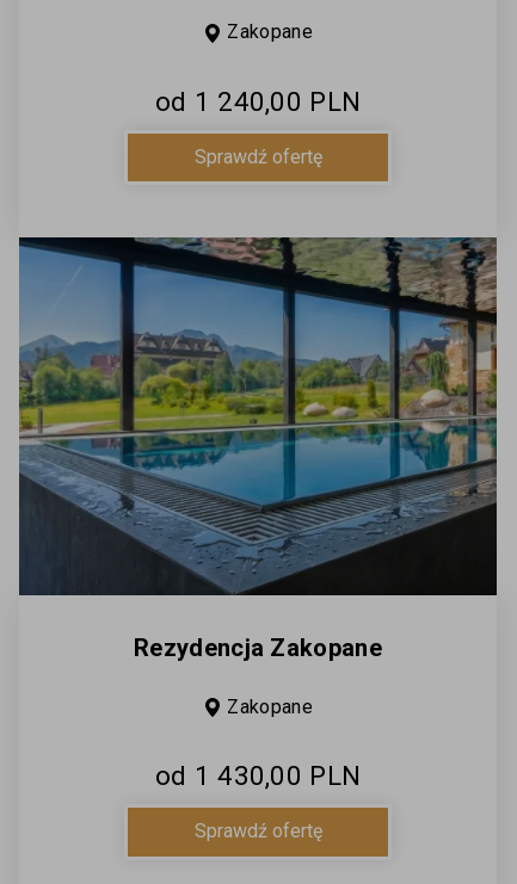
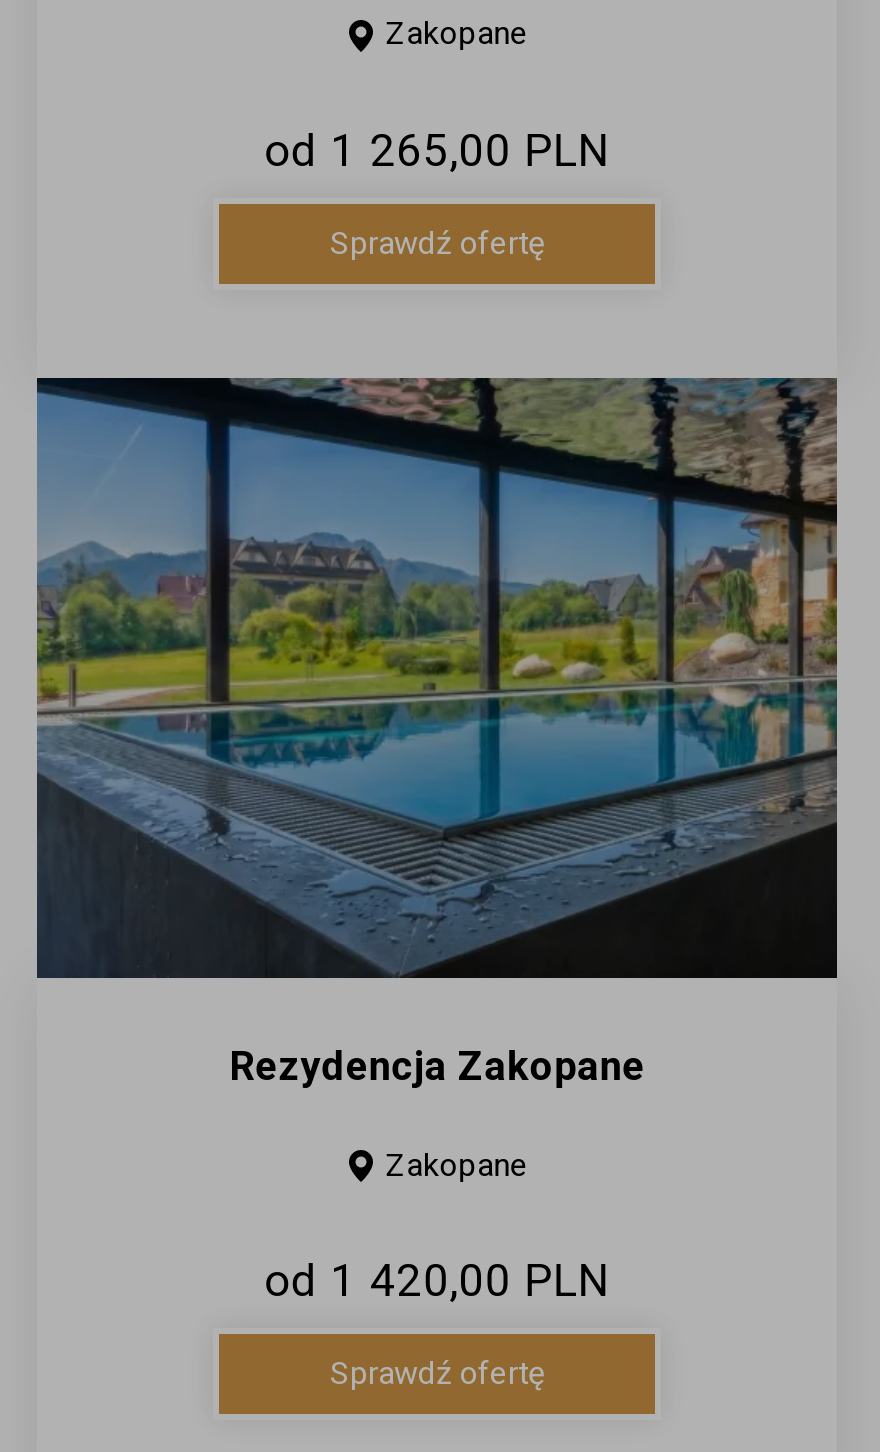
[155,86,361,117] od 1 240,00 PLN -> [264,123,610,175] od 1 265,00 PLN
[155,760,361,791] od 1 430,00 PLN -> [264,1254,610,1306] od 1 420,00 PLN

